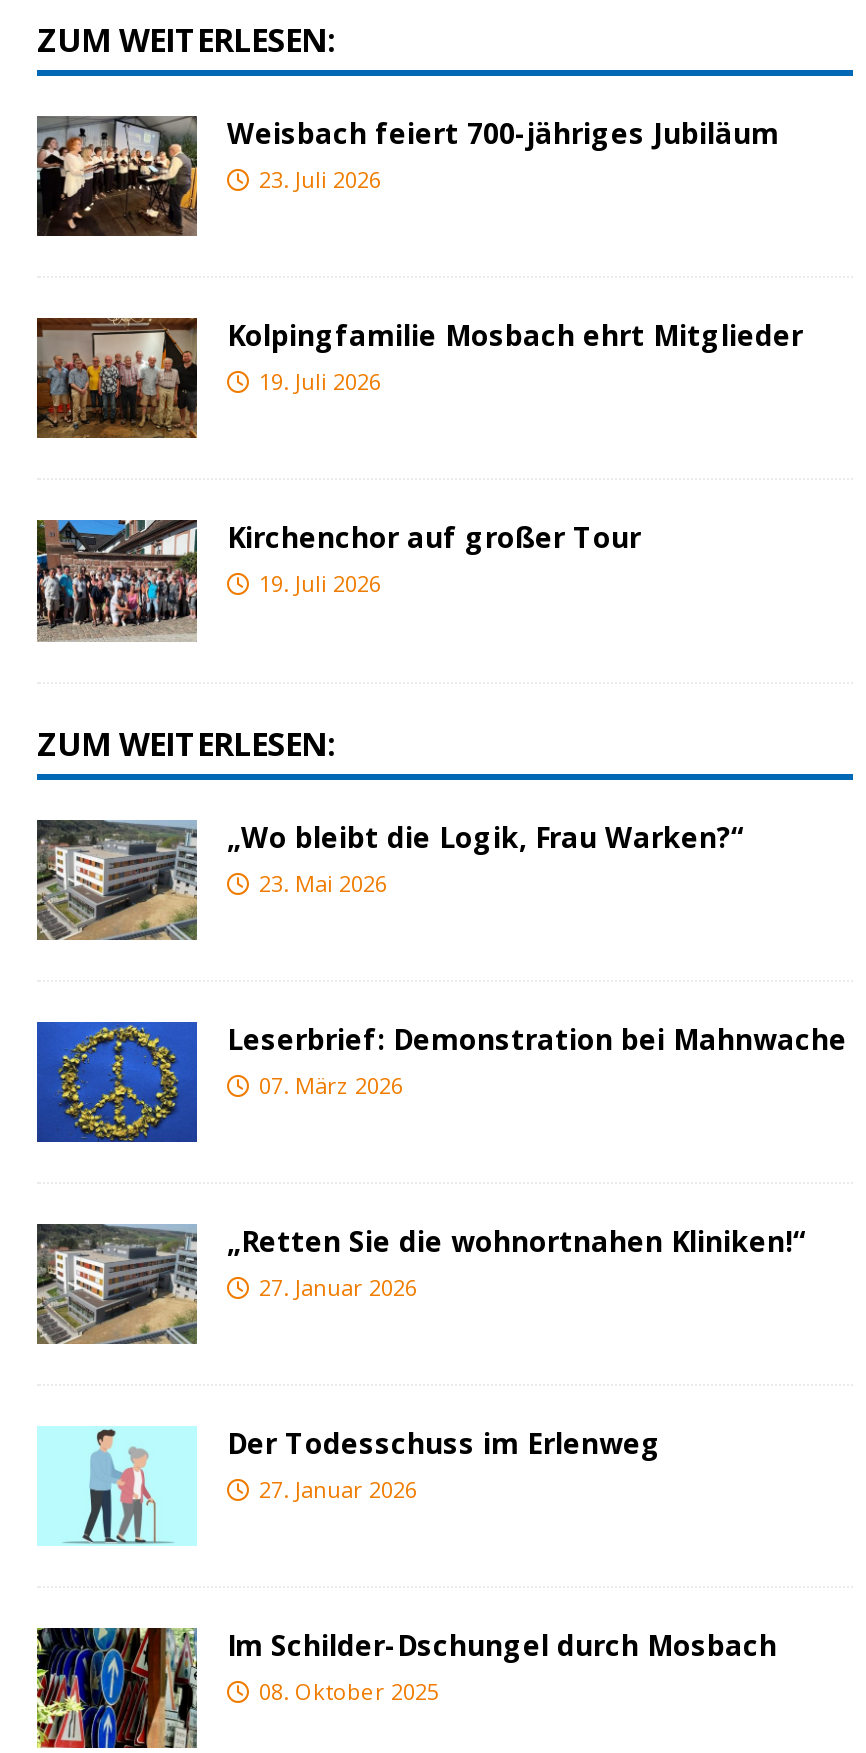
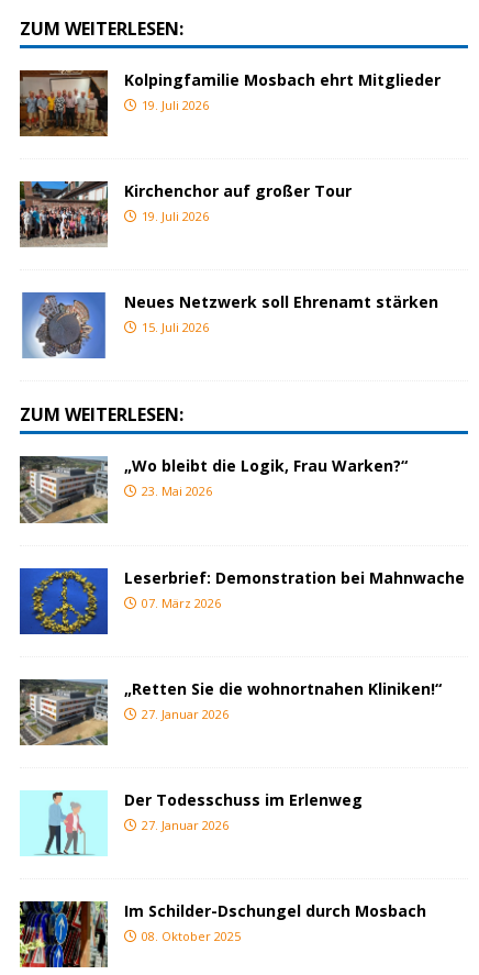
[35,114,779,236] [image] | Weisbach feiert 700-jähriges Jubiläum | 23. Juli 2026 -> none
moved [35,316,803,599] -> [19,69,441,224]: [image] | Kolpingfamilie Mosbach ehrt Mitglieder | 19. Juli 2026 | Kirchenchor auf großer Tour | 19. Juli 2026
none -> [20,291,438,359] [image] | Neues Netzwerk soll Ehrenamt stärken | 15. Juli 2026

